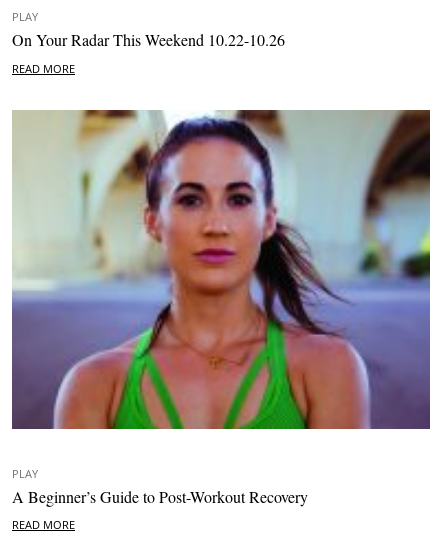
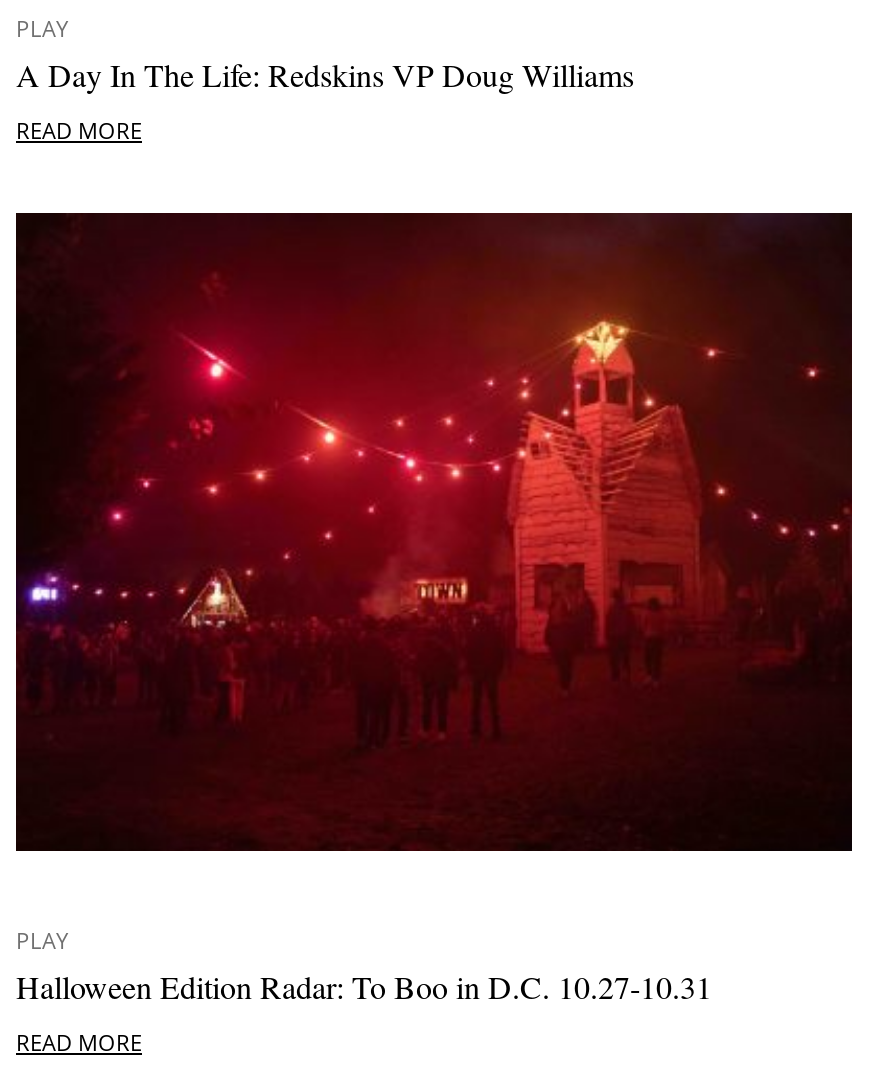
[12,29,285,50] On Your Radar This Weekend 10.22-10.26 -> [16,52,634,94] A Day In The Life: Redskins VP Doug Williams
[11,109,431,430] [image] -> [14,211,854,853] [image]
[12,486,308,507] A Beginner’s Guide to Post-Workout Recovery -> [16,964,712,1006] Halloween Edition Radar: To Boo in D.C. 10.27-10.31

